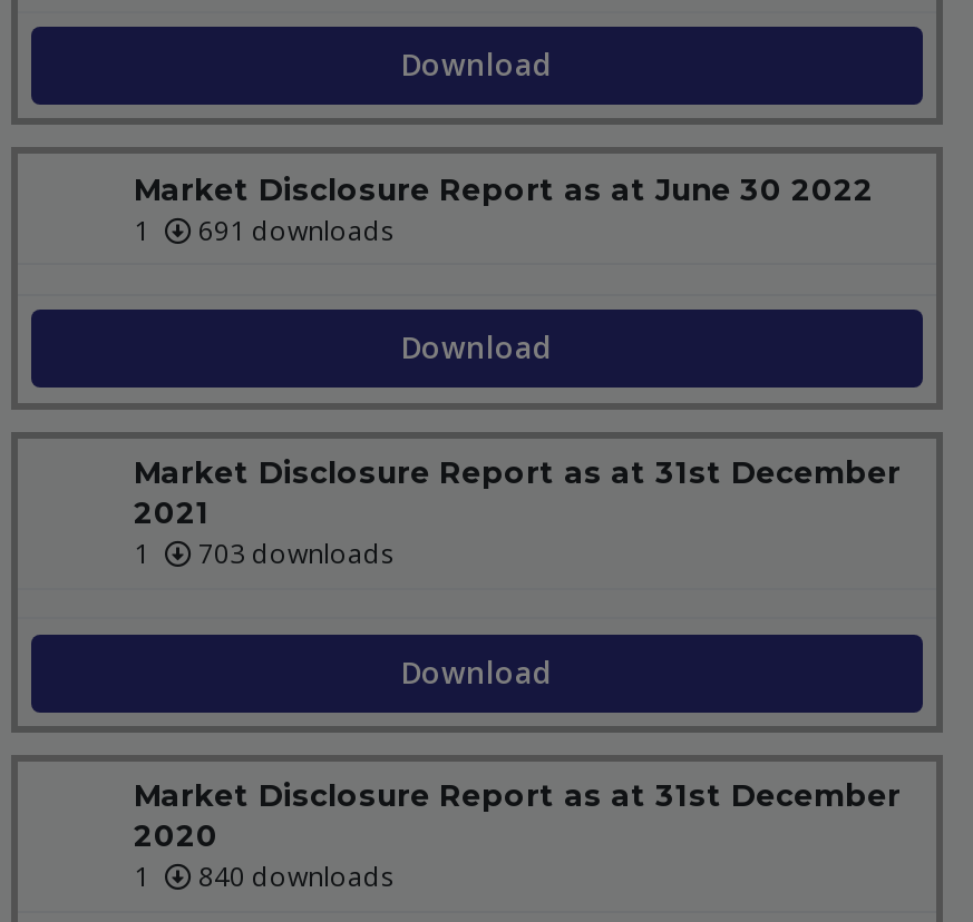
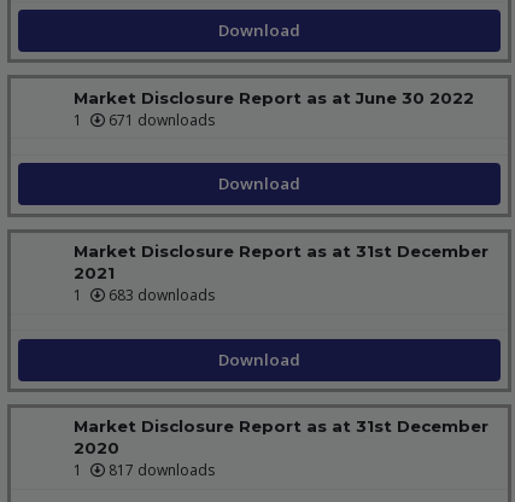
[134,211,395,249] 1 691 downloads -> [74,110,215,130] 1 671 downloads
[134,535,395,573] 1 703 downloads -> [74,285,215,305] 1 683 downloads
[134,859,395,896] 1 840 downloads -> [74,460,215,481] 1 817 downloads

